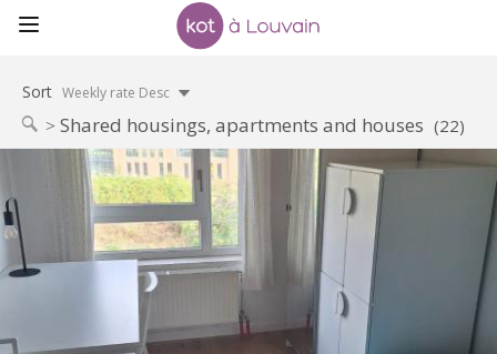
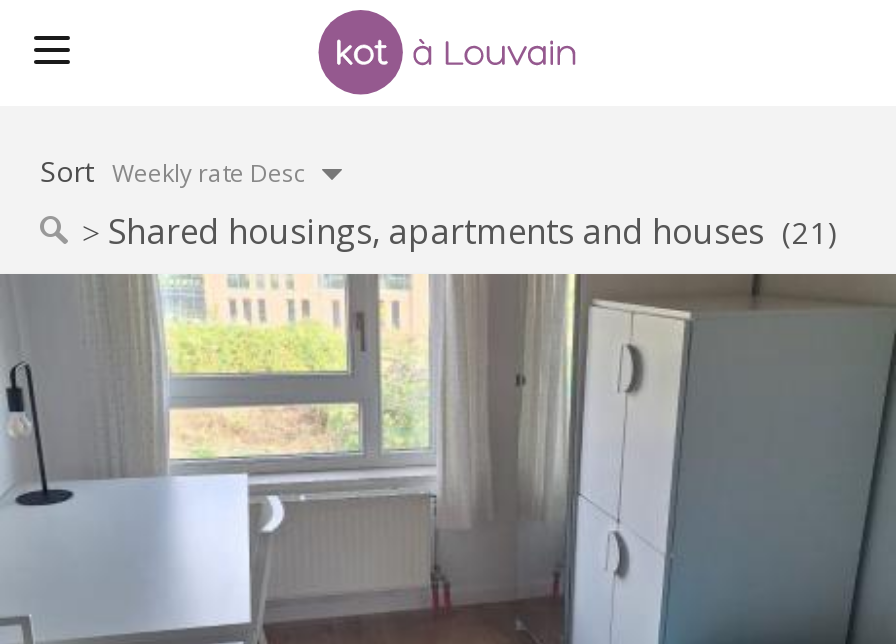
[60,112,465,137] Shared housings, apartments and houses (22) -> [108,208,838,254] Shared housings, apartments and houses (21)

